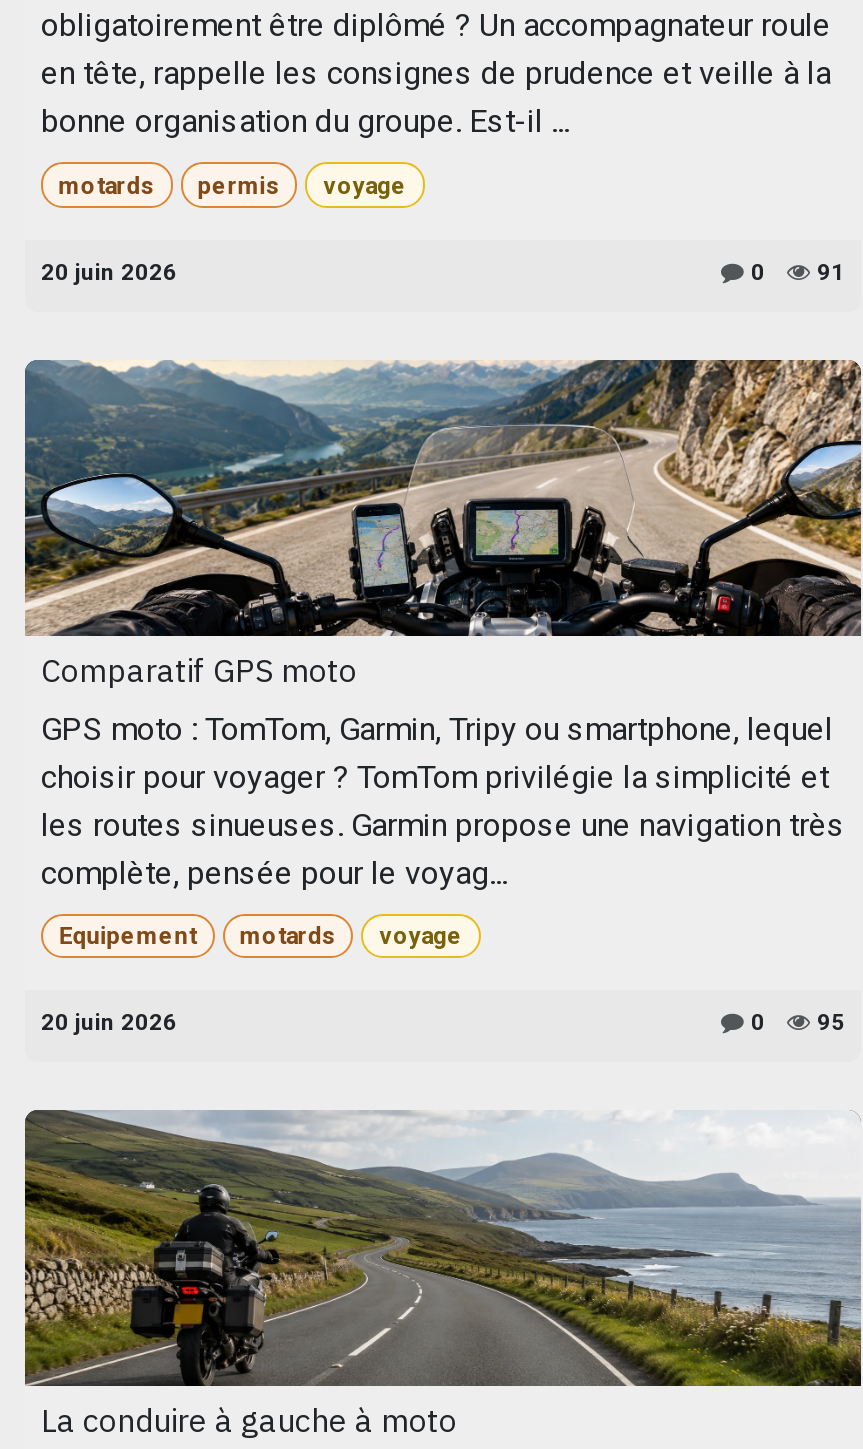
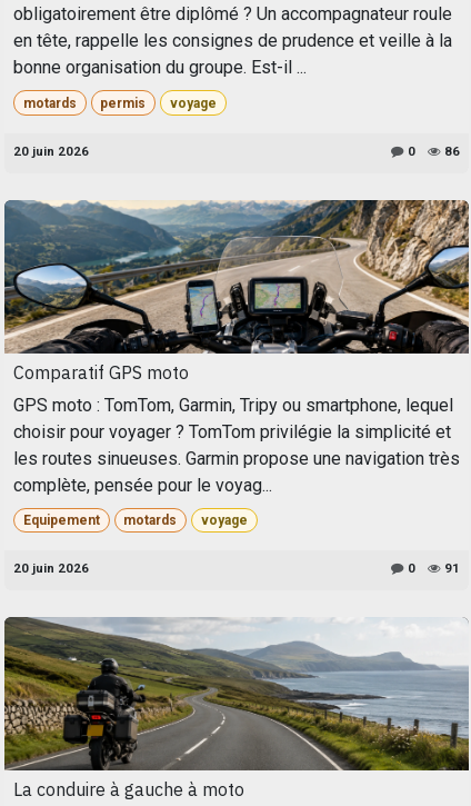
[751,257,845,285] 0 91 -> [408,143,460,159] 0 86
[751,1008,845,1036] 0 95 -> [408,560,460,576] 0 91

